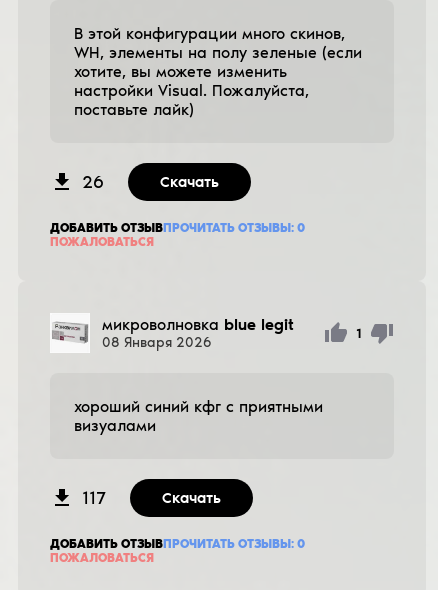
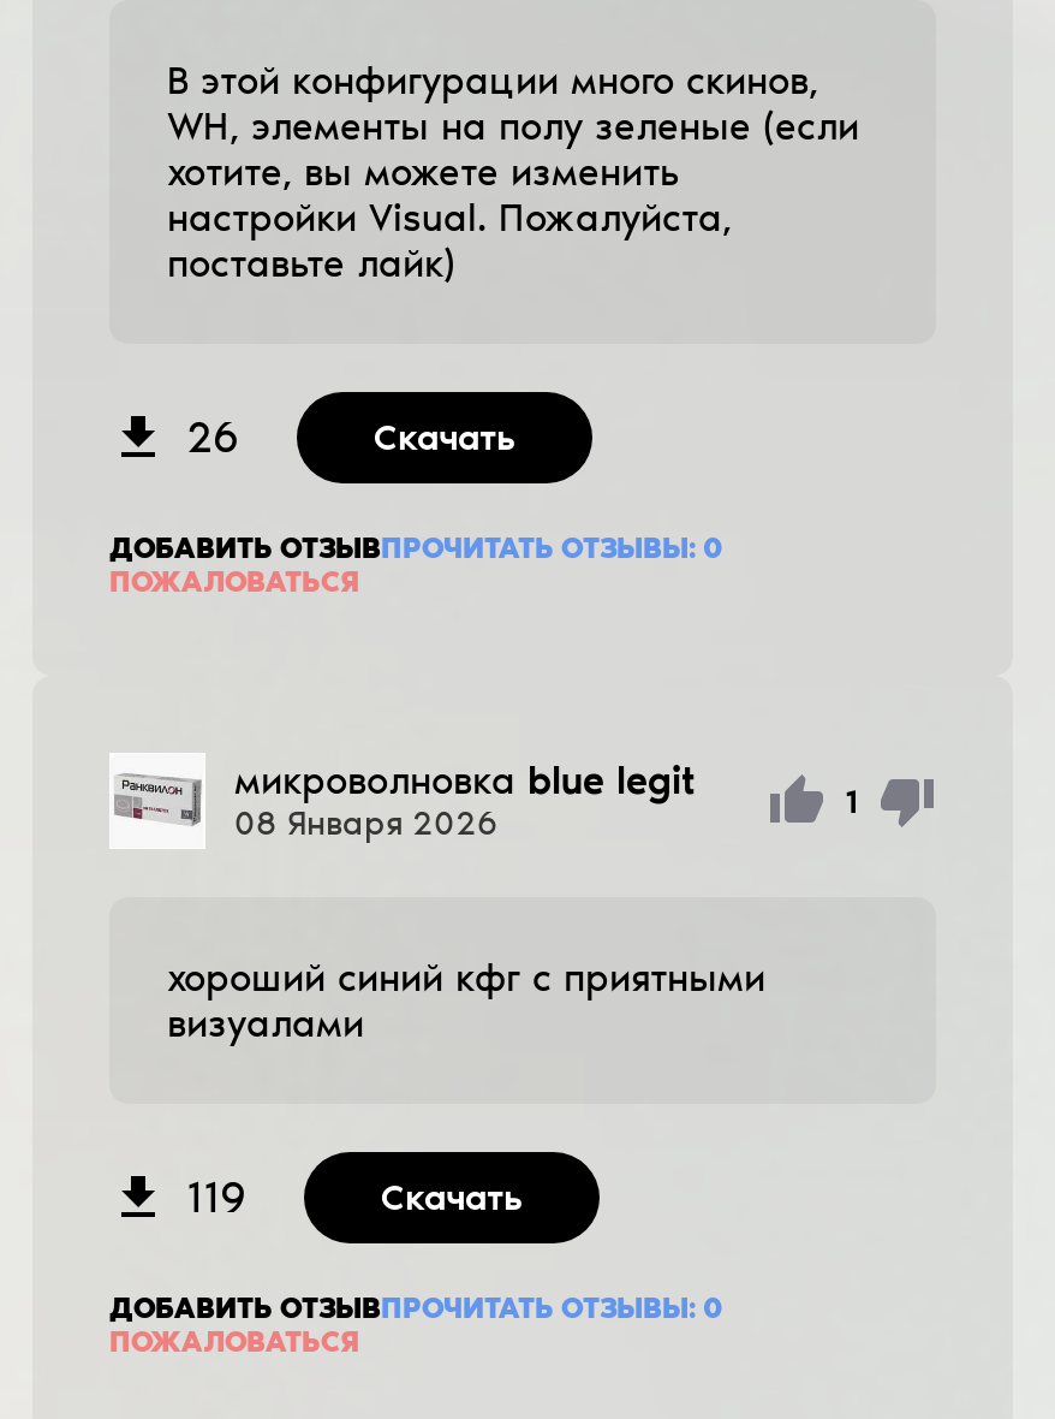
[82,487,106,509] 117 -> [186,1171,246,1224] 119

